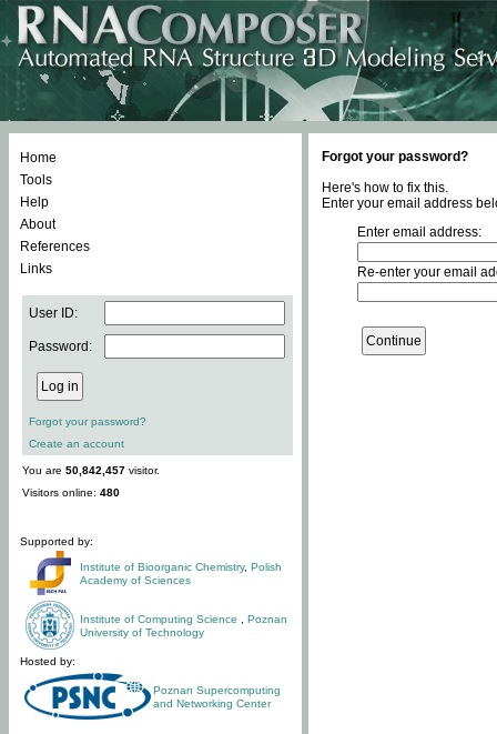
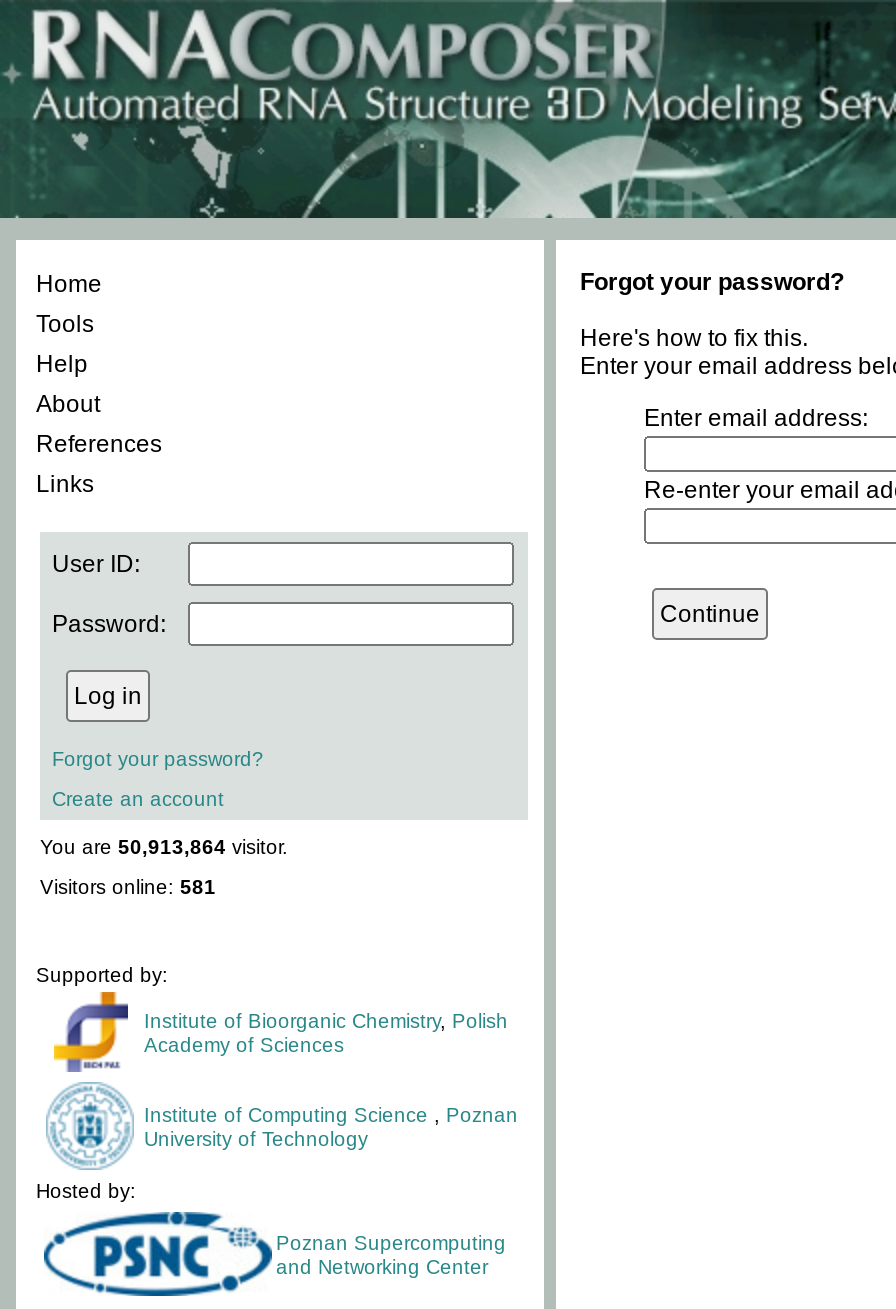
[22,464,160,476] You are 50,842,457 visitor. -> [40,836,288,858] You are 50,913,864 visitor.
[22,486,120,499] Visitors online: 480 -> [40,876,216,898] Visitors online: 581

